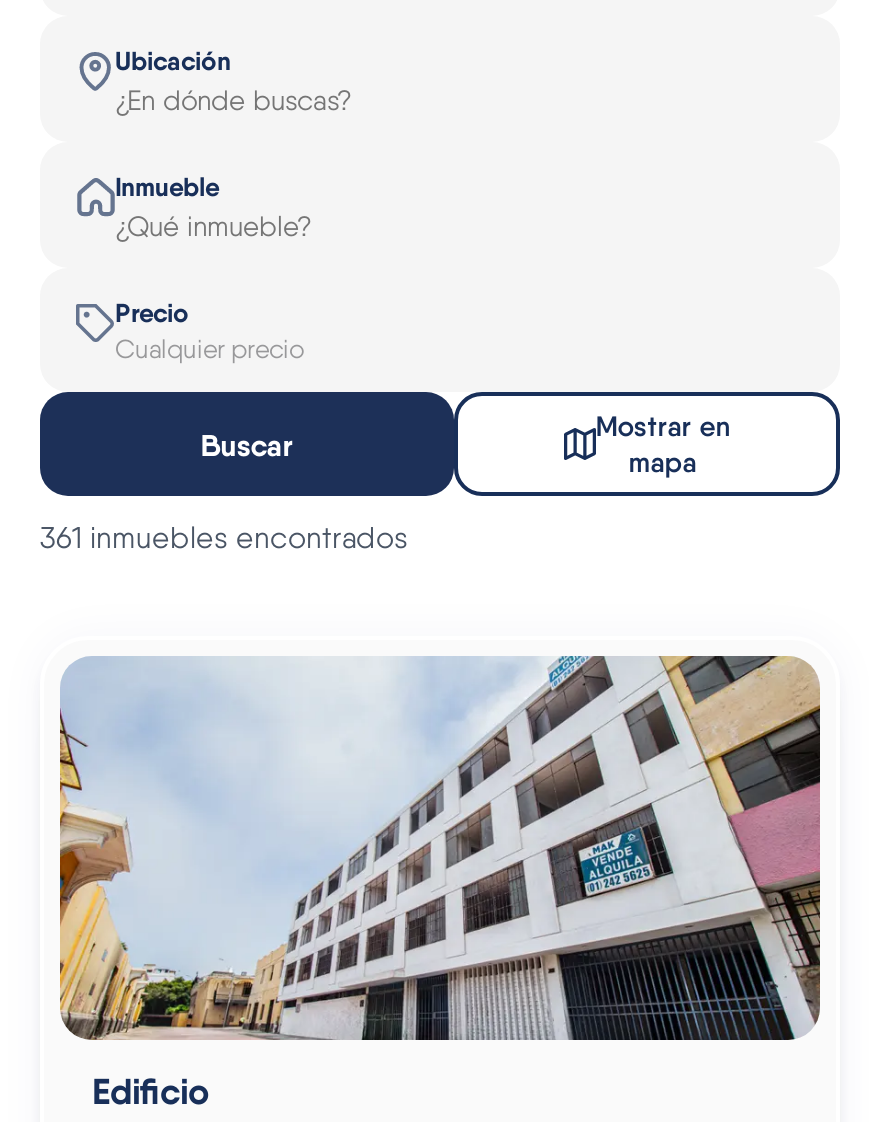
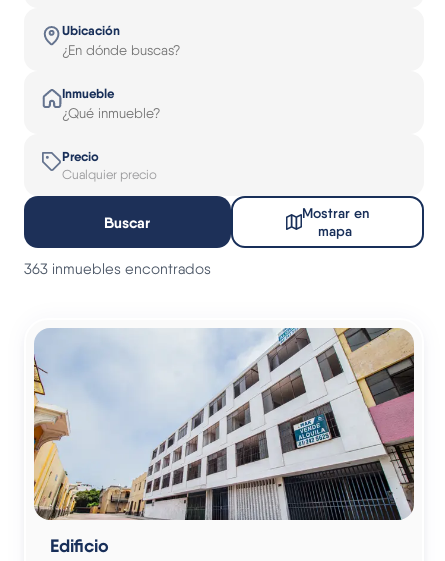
[40,520,408,556] 361 inmuebles encontrados -> [24,260,211,278] 363 inmuebles encontrados

